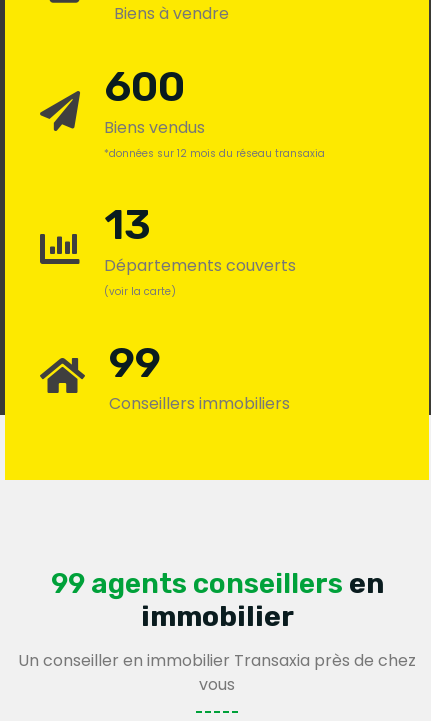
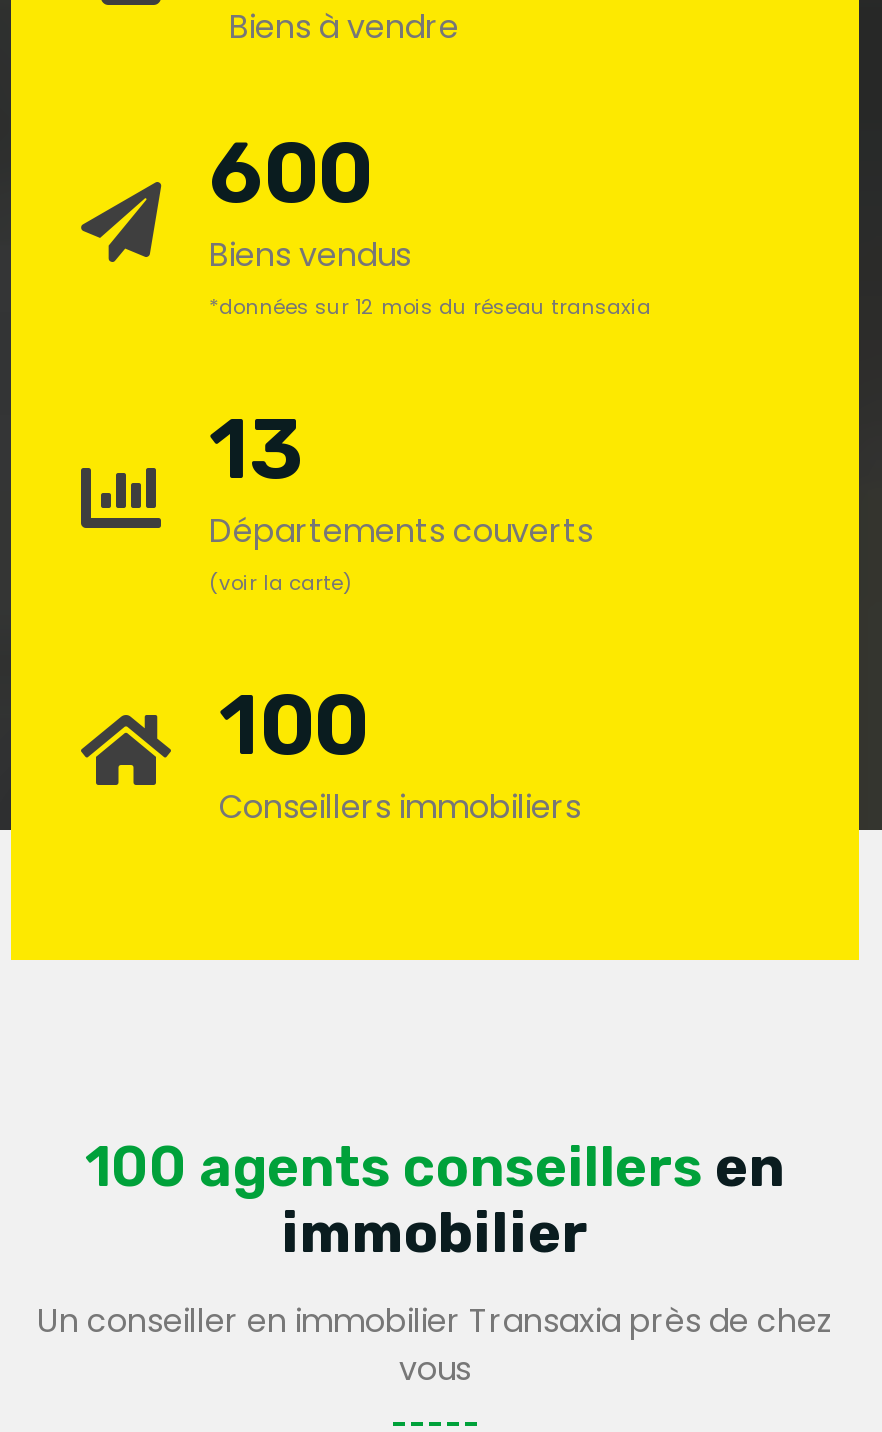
[109,338,161,388] 99 -> [219,676,367,776] 100
[50,567,383,600] 99 agents conseillers en -> [85,1134,785,1200] 100 agents conseillers en

